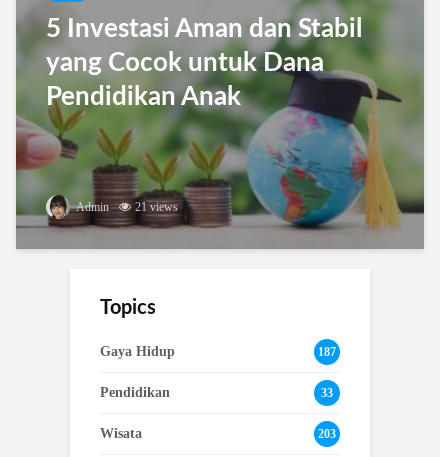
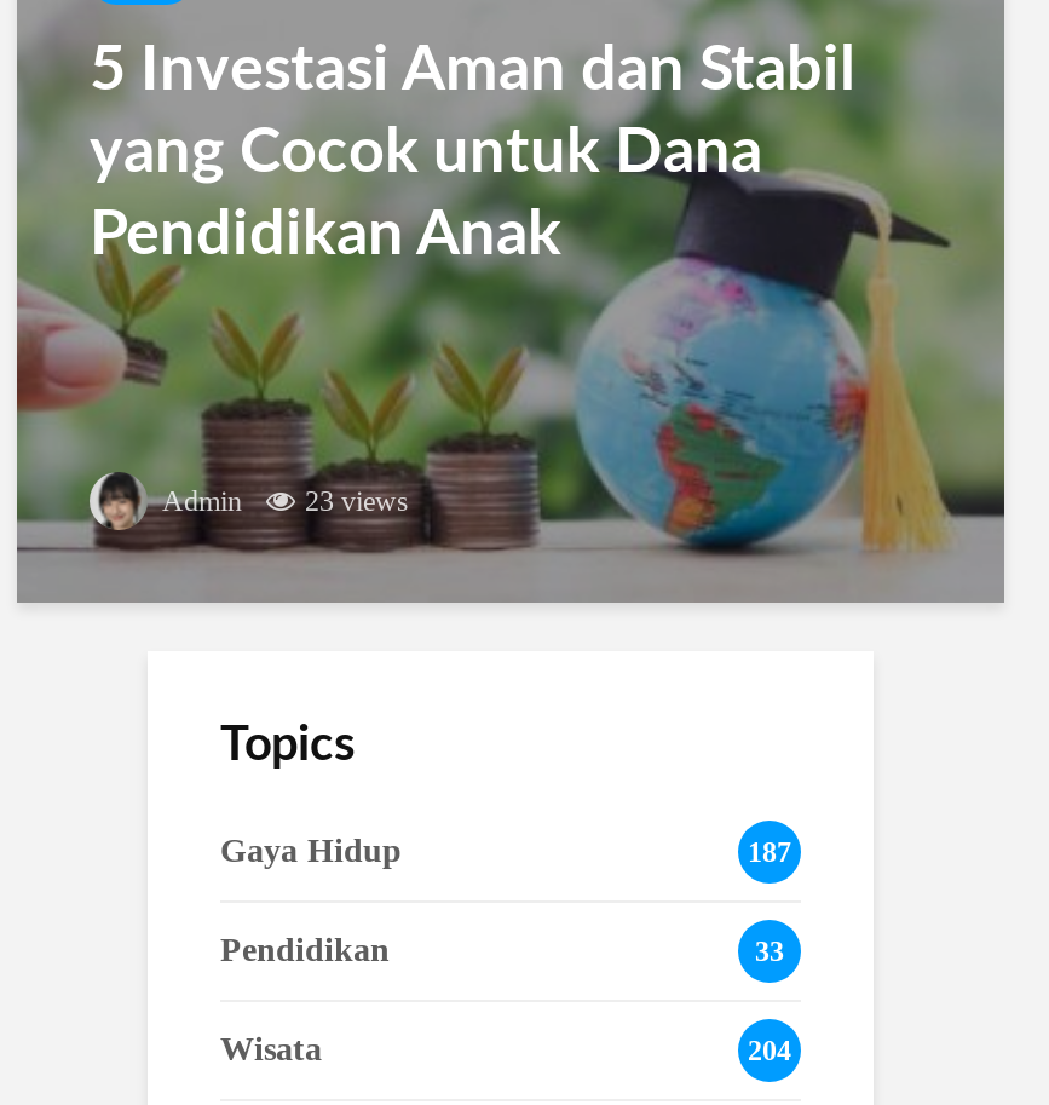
[74,200,178,214] Admin 21 views -> [157,484,409,518] Admin 23 views
[318,427,336,441] 203 -> [748,1034,791,1067] 204

